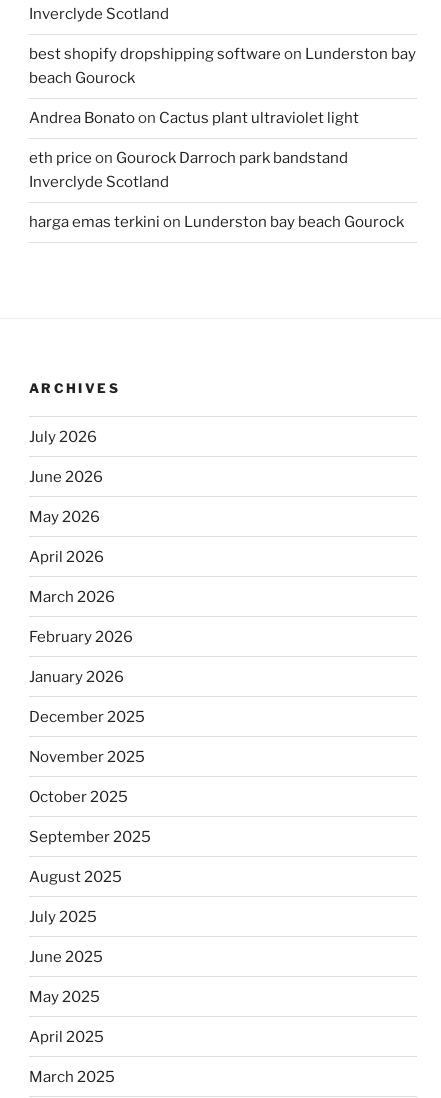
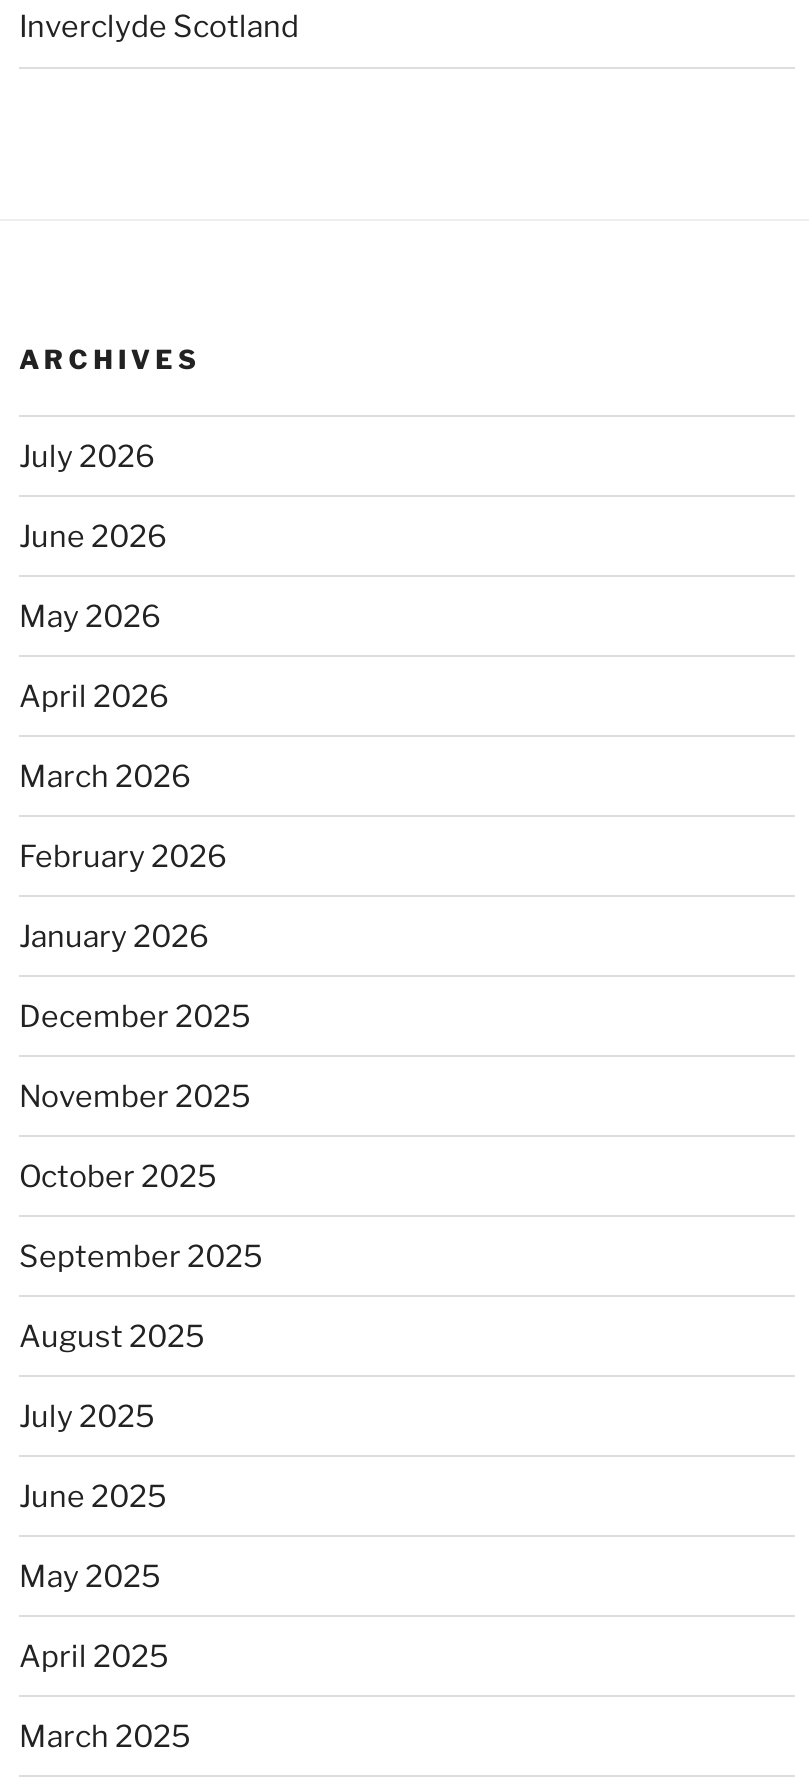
[29,45,416,231] best shopify dropshipping software on Lunderston bay | beach Gourock | Andrea Bonato on Cactus plant ultraviolet light | eth price on Gourock Darroch park bandstand | Inverclyde Scotland | harga emas terkini on Lunderston bay beach Gourock -> none

